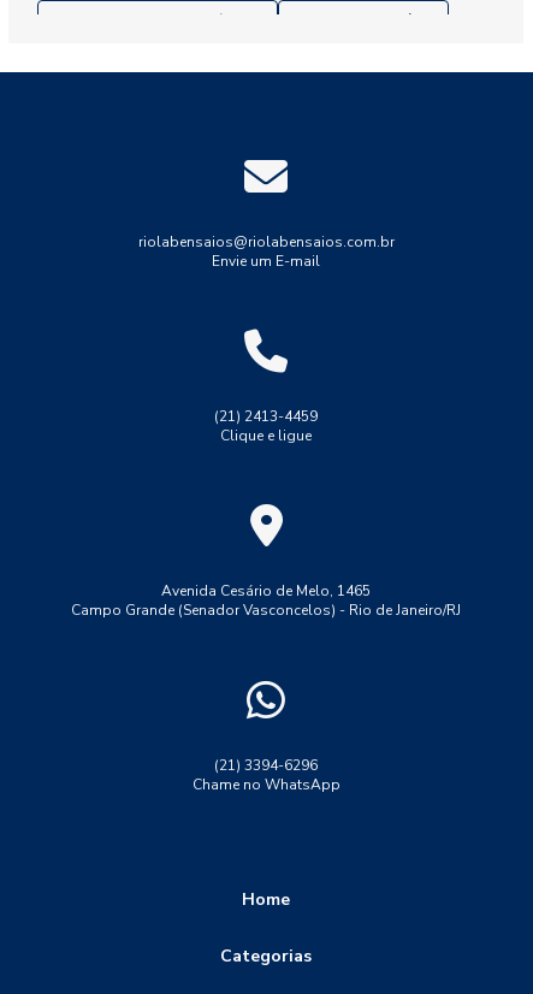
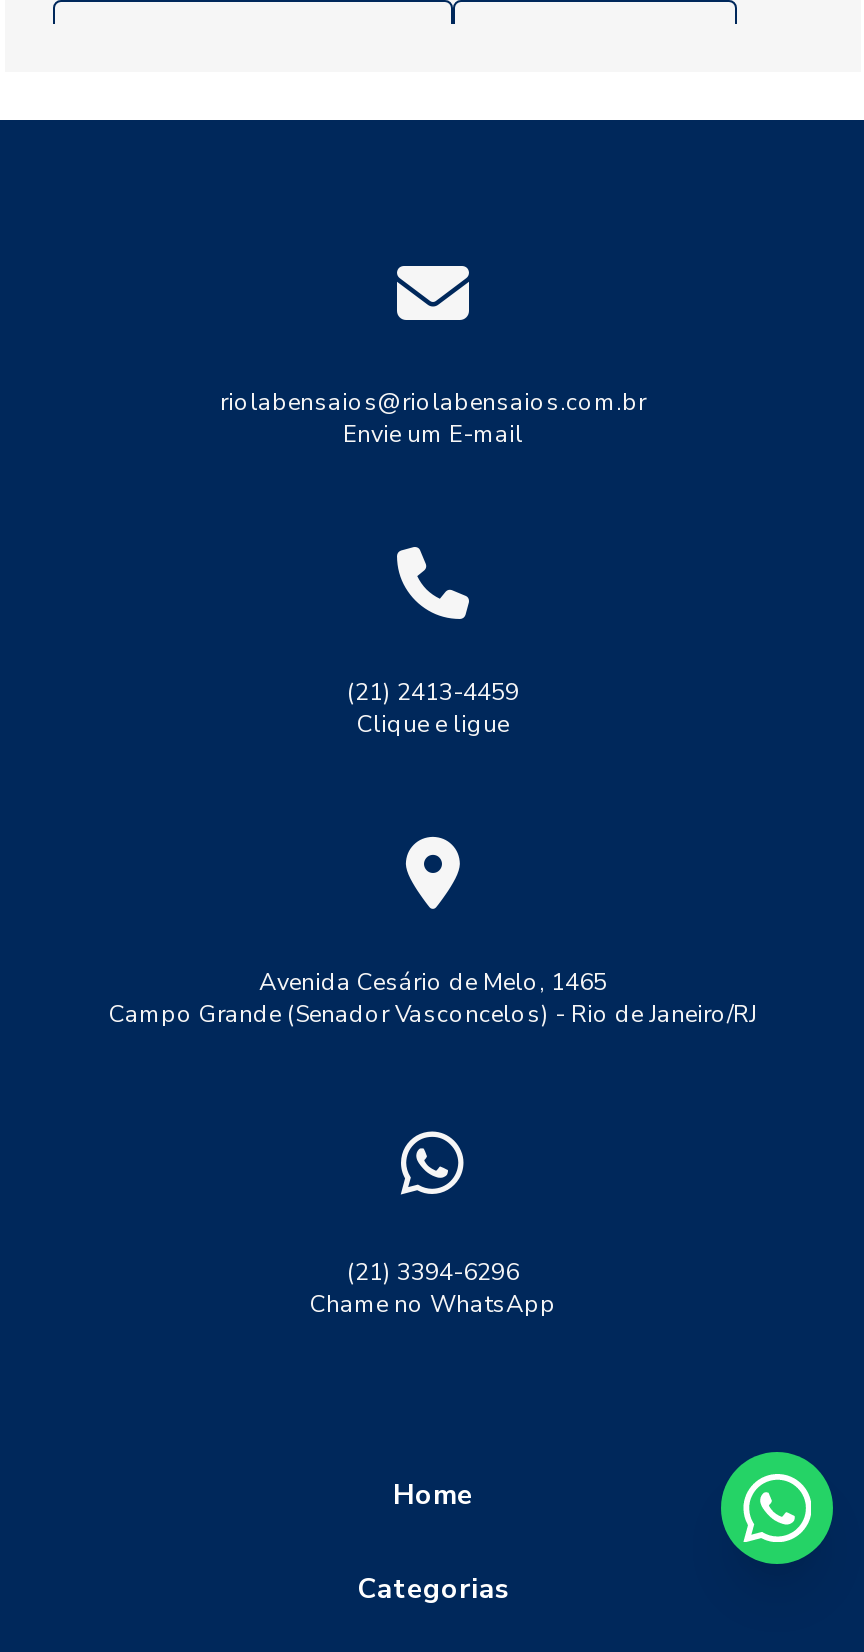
none -> [719,1450,835,1566] [image]

